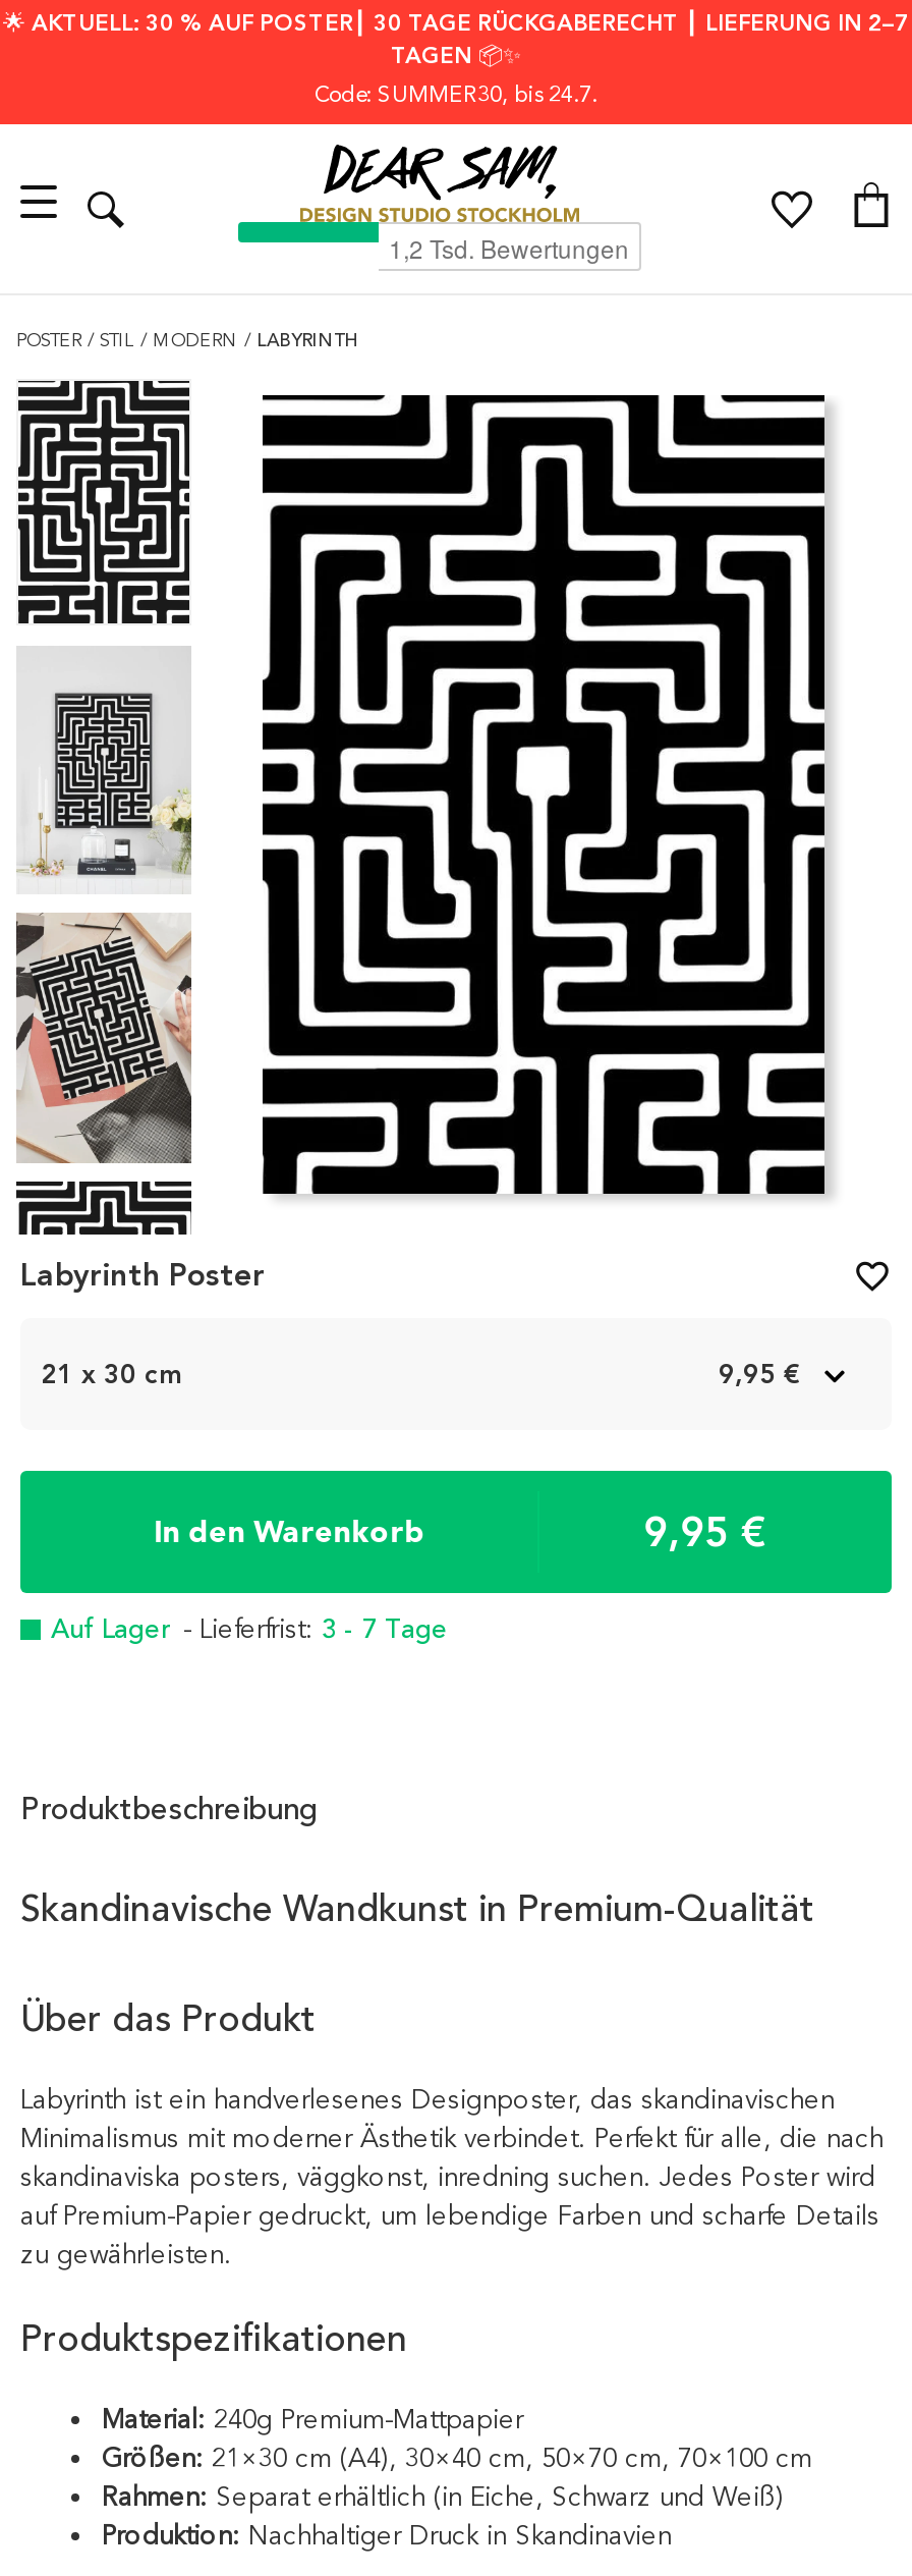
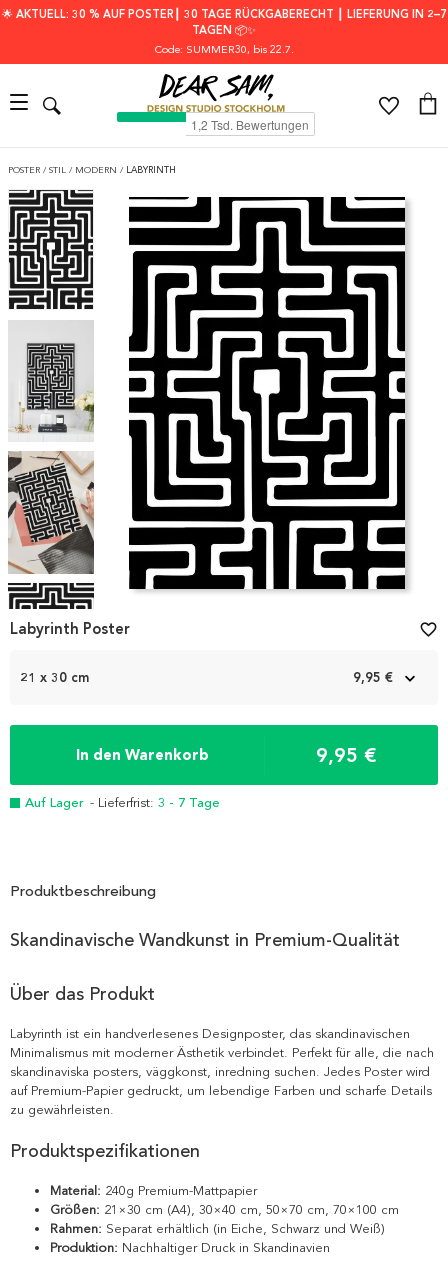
[315,79,597,108] Code: SUMMER30, bis 24.7. -> [154,42,293,56] Code: SUMMER30, bis 22.7.

